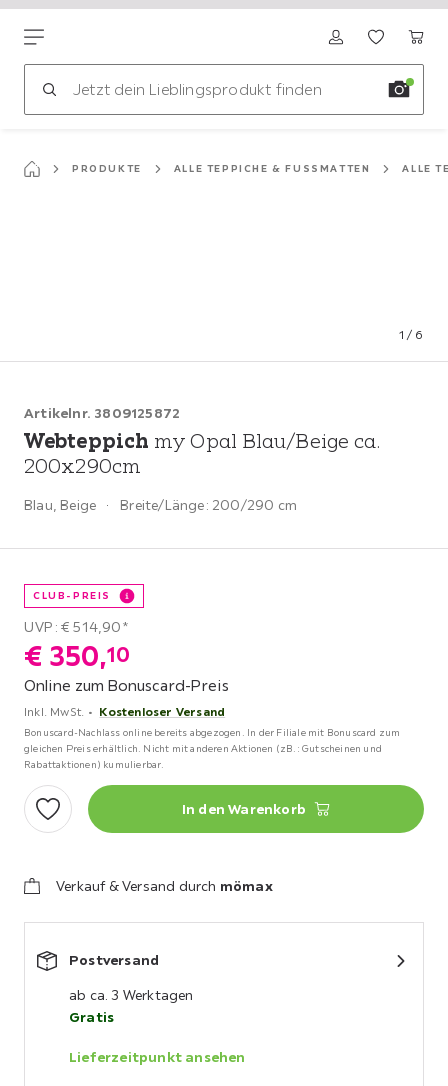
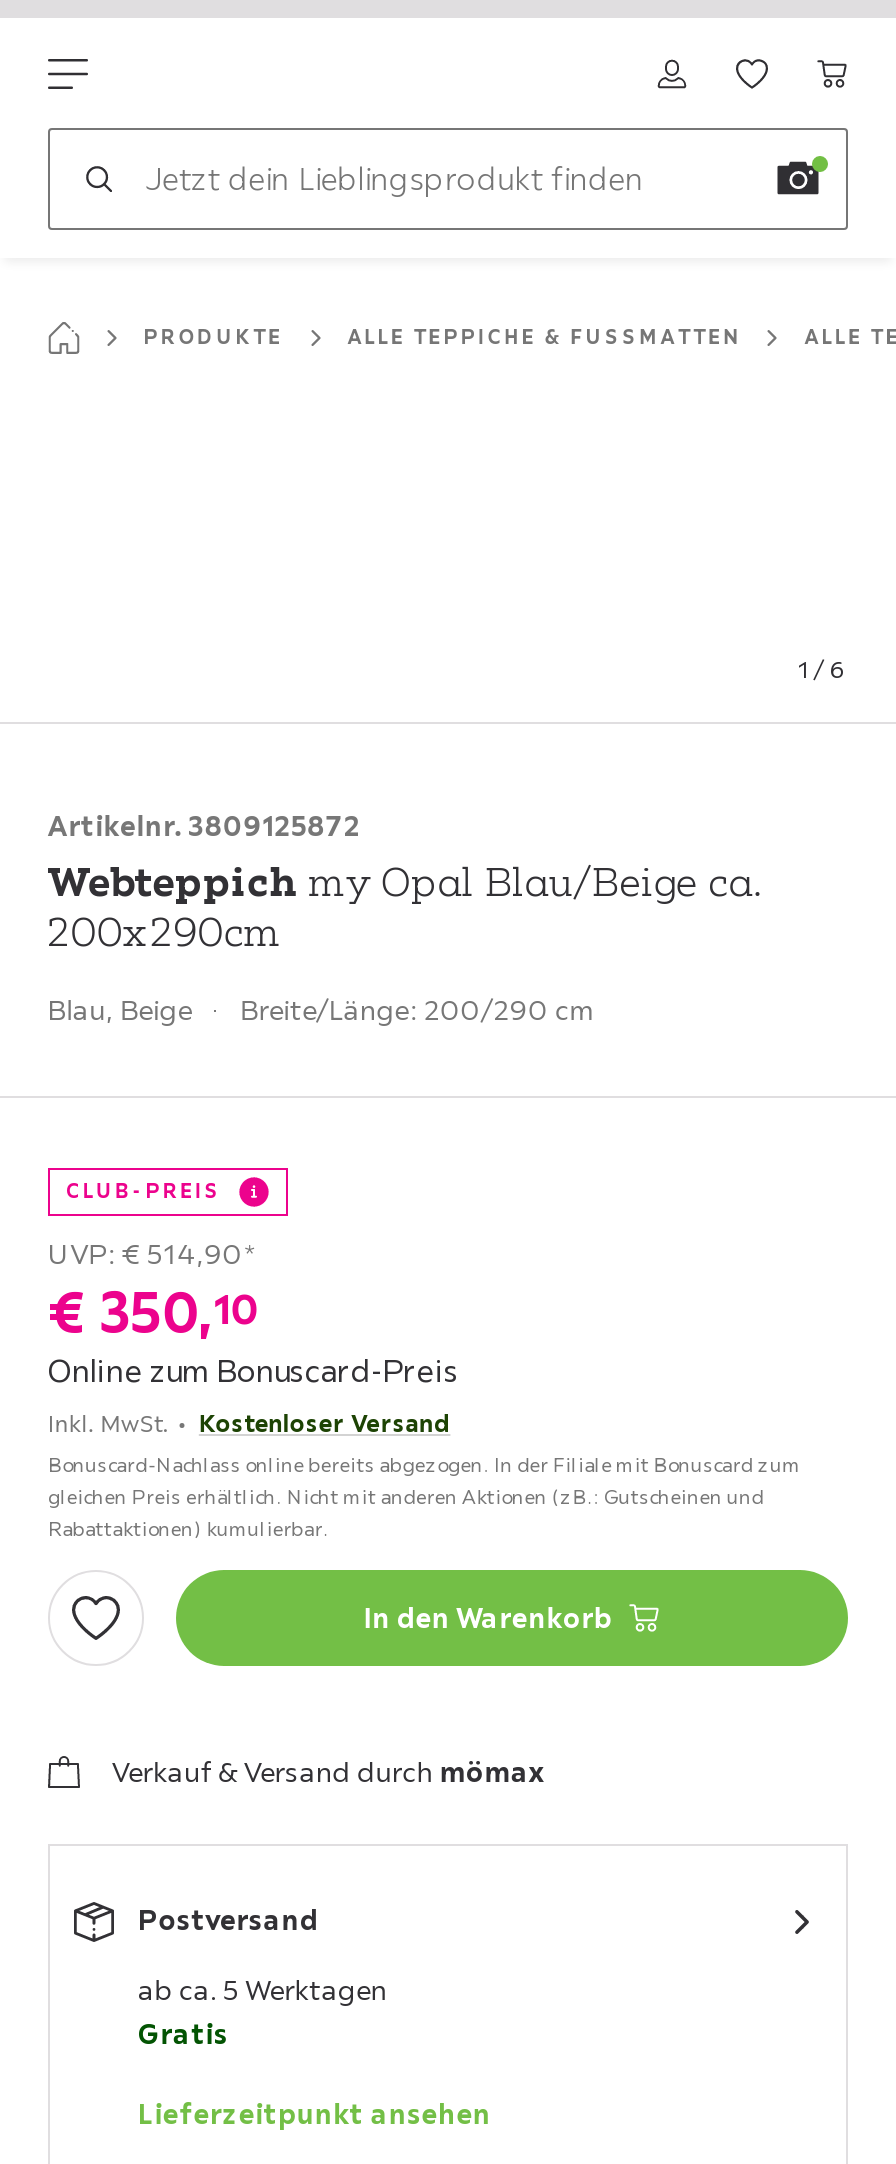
[69,986,194,1004] ab ca. 3 Werktagen -> [138,1972,387,2008] ab ca. 5 Werktagen

